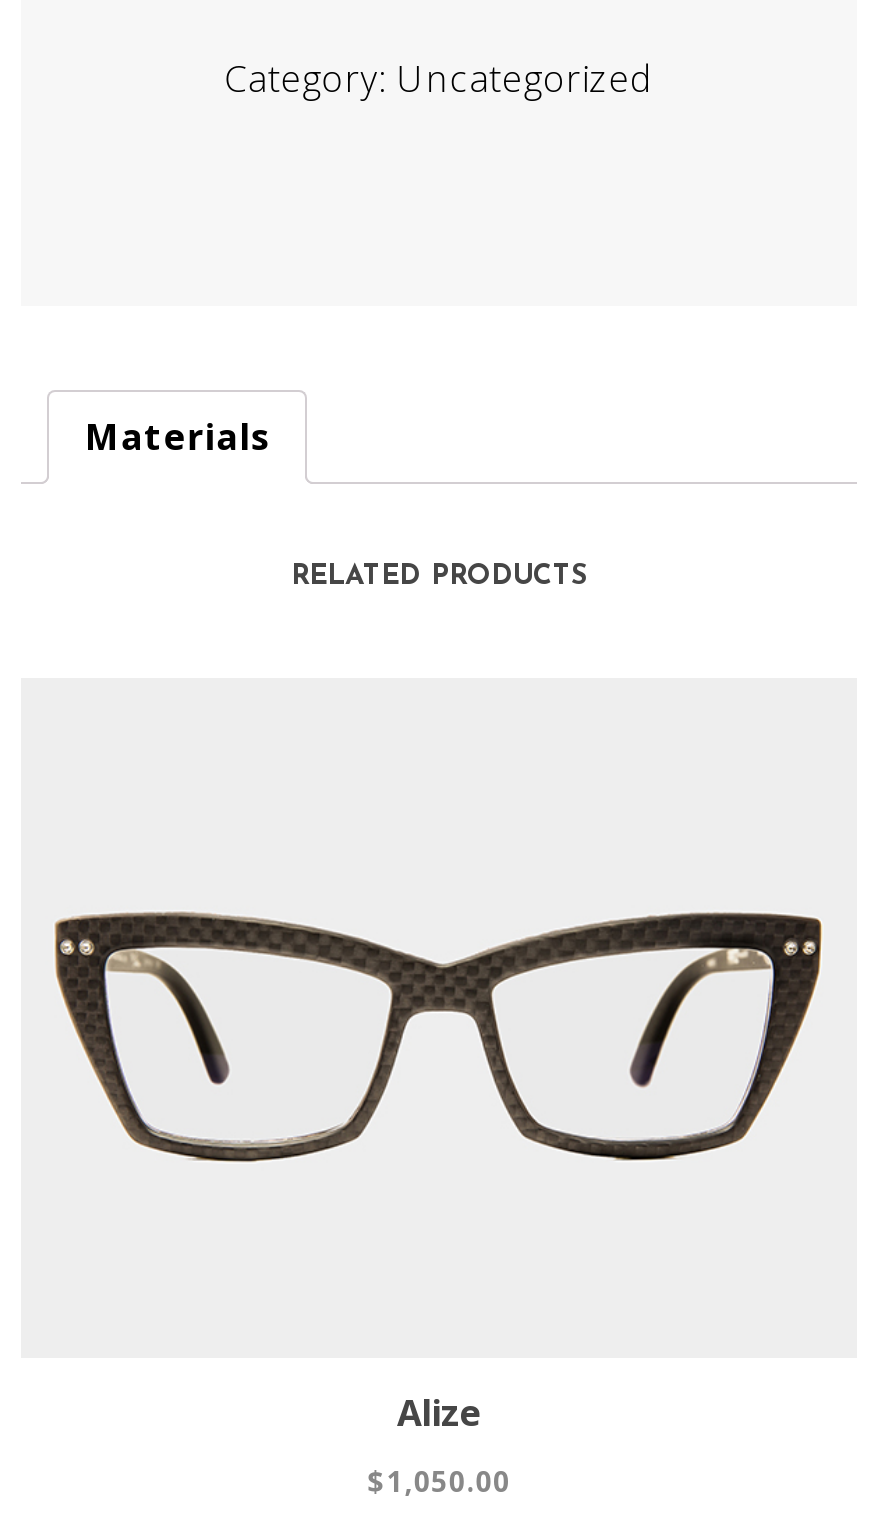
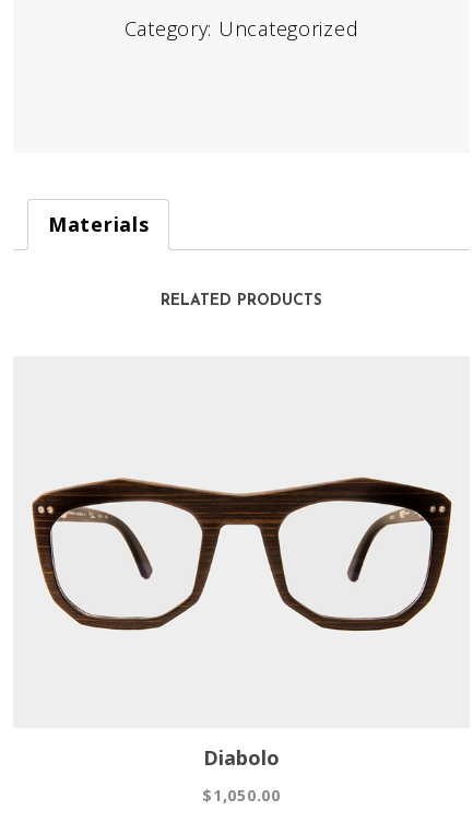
[53,900,823,1180] [image] -> [32,477,452,632] [image]
[397,1387,481,1435] Alize -> [203,744,280,770] Diabolo

